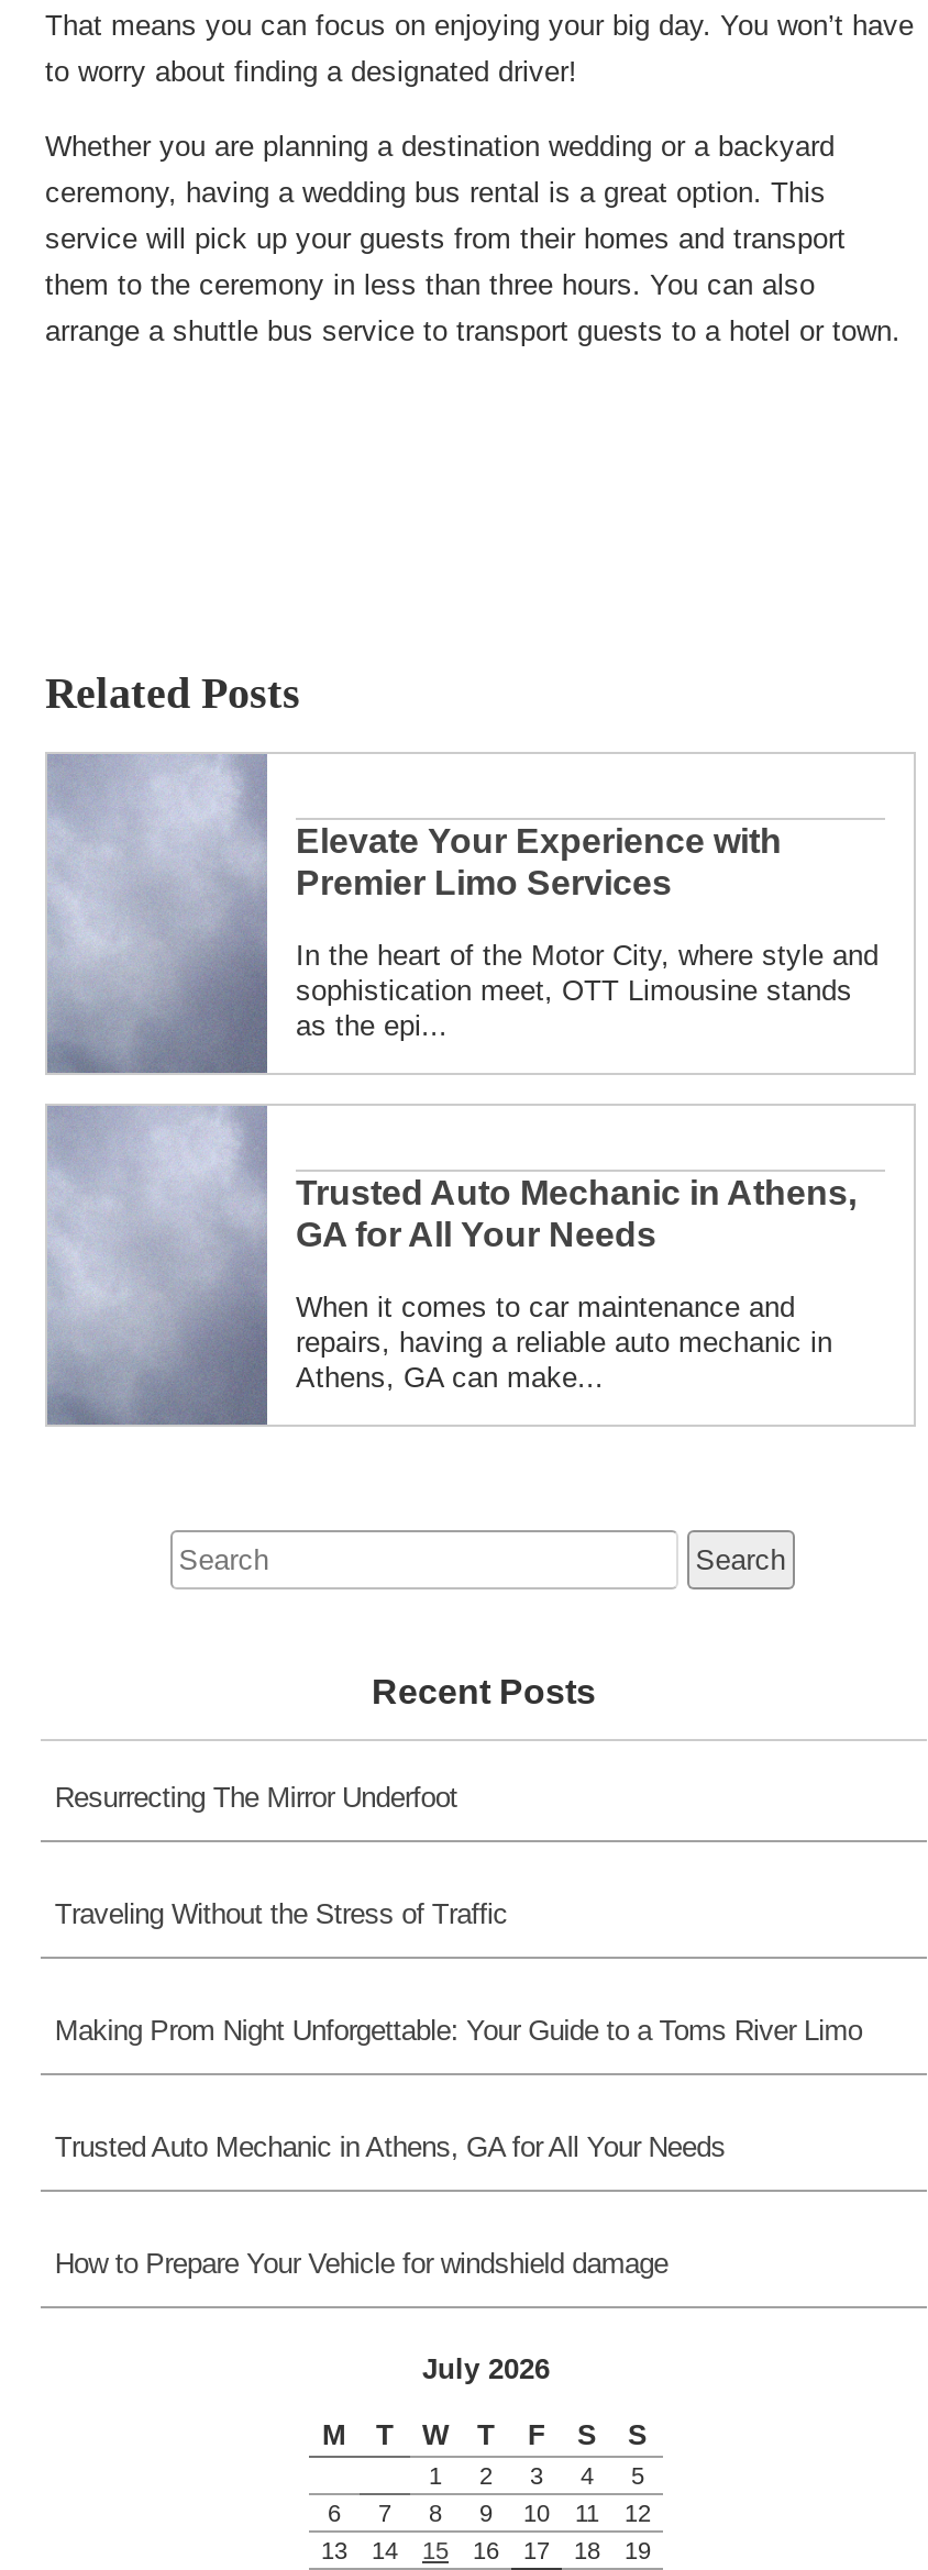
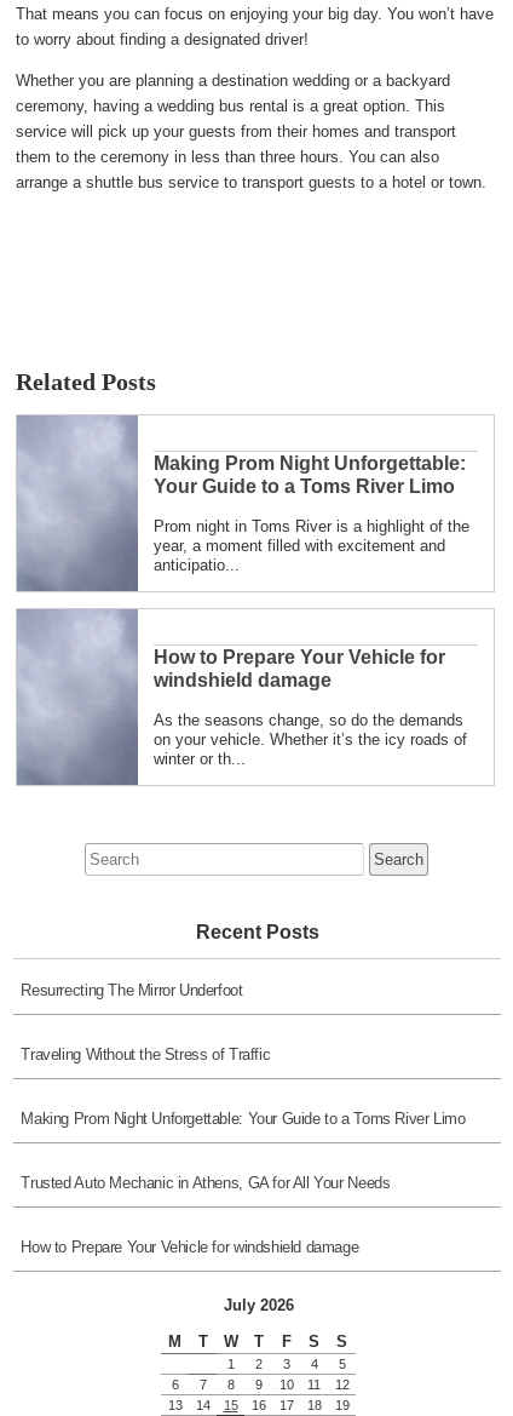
[296,821,782,900] Elevate Your Experience with | Premier Limo Services -> [154,452,466,496] Making Prom Night Unforgettable: | Your Guide to a Toms River Limo
[296,938,879,1041] In the heart of the Motor City, where style and | sophistication meet, OTT Limousine stands | as the epi... -> [154,517,469,574] Prom night in Toms River is a highlight of the | year, a moment filled with excitement and | anticipatio...
[296,1173,857,1252] Trusted Auto Mechanic in Athens, | GA for All Your Needs -> [154,646,445,690] How to Prepare Your Vehicle for | windshield damage
[296,1289,832,1393] When it comes to car maintenance and | repairs, having a reliable auto mechanic in | Athens, GA can make... -> [154,710,467,767] As the seasons change, so do the demands | on your vehicle. Whether it’s the icy roads of | winter or th...

